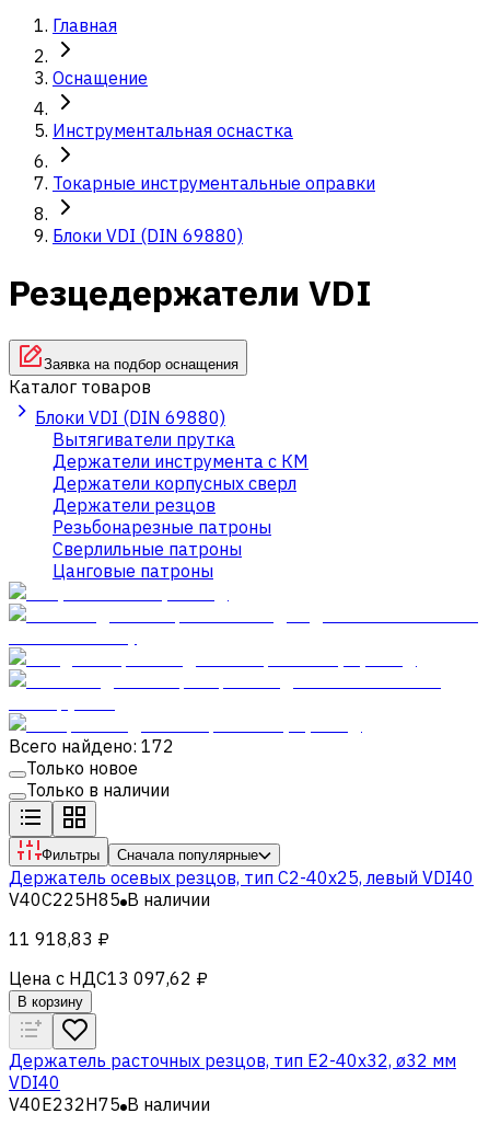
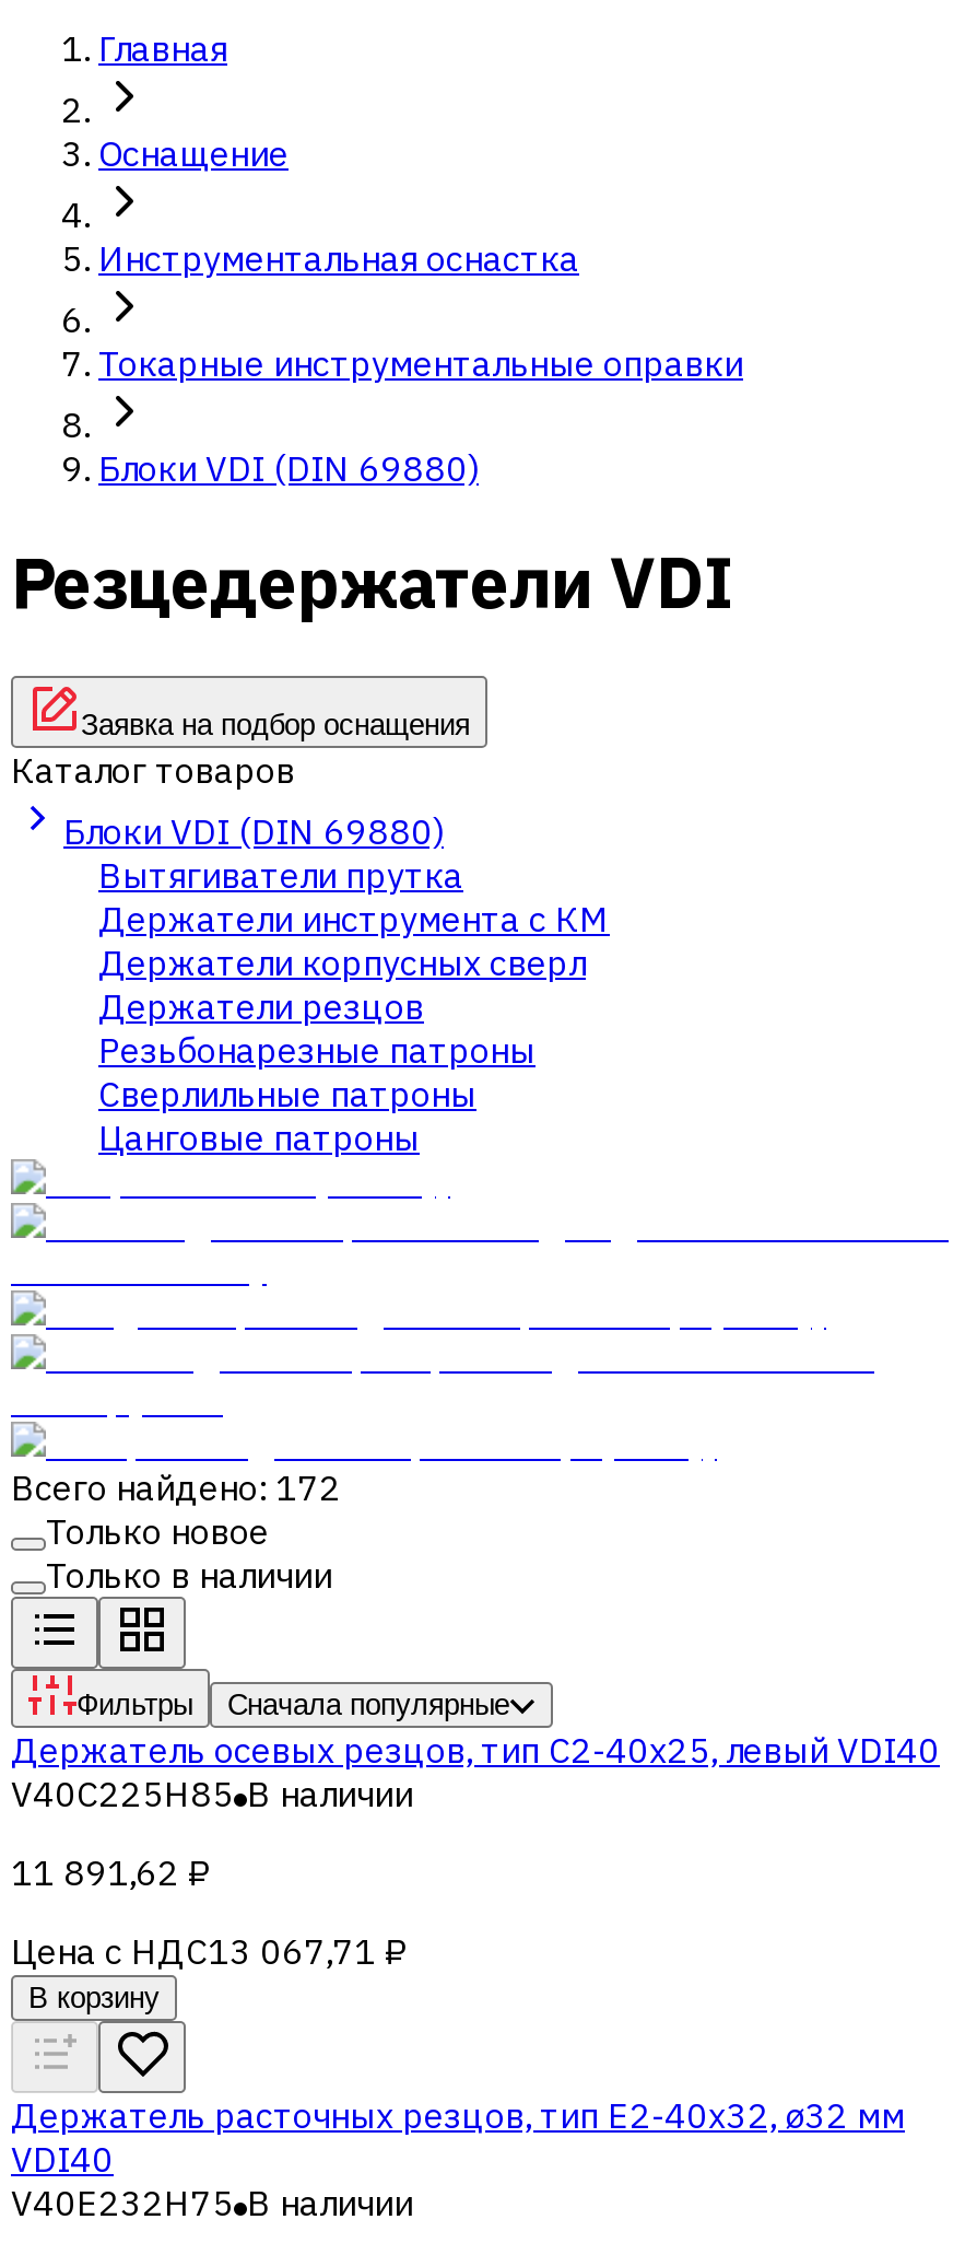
[9,928,109,950] 11 918,83 ₽ -> [11,1850,212,1894] 11 891,62 ₽
[9,967,208,989] Цена с НДС13 097,62 ₽ -> [11,1929,409,1973] Цена с НДС13 067,71 ₽

